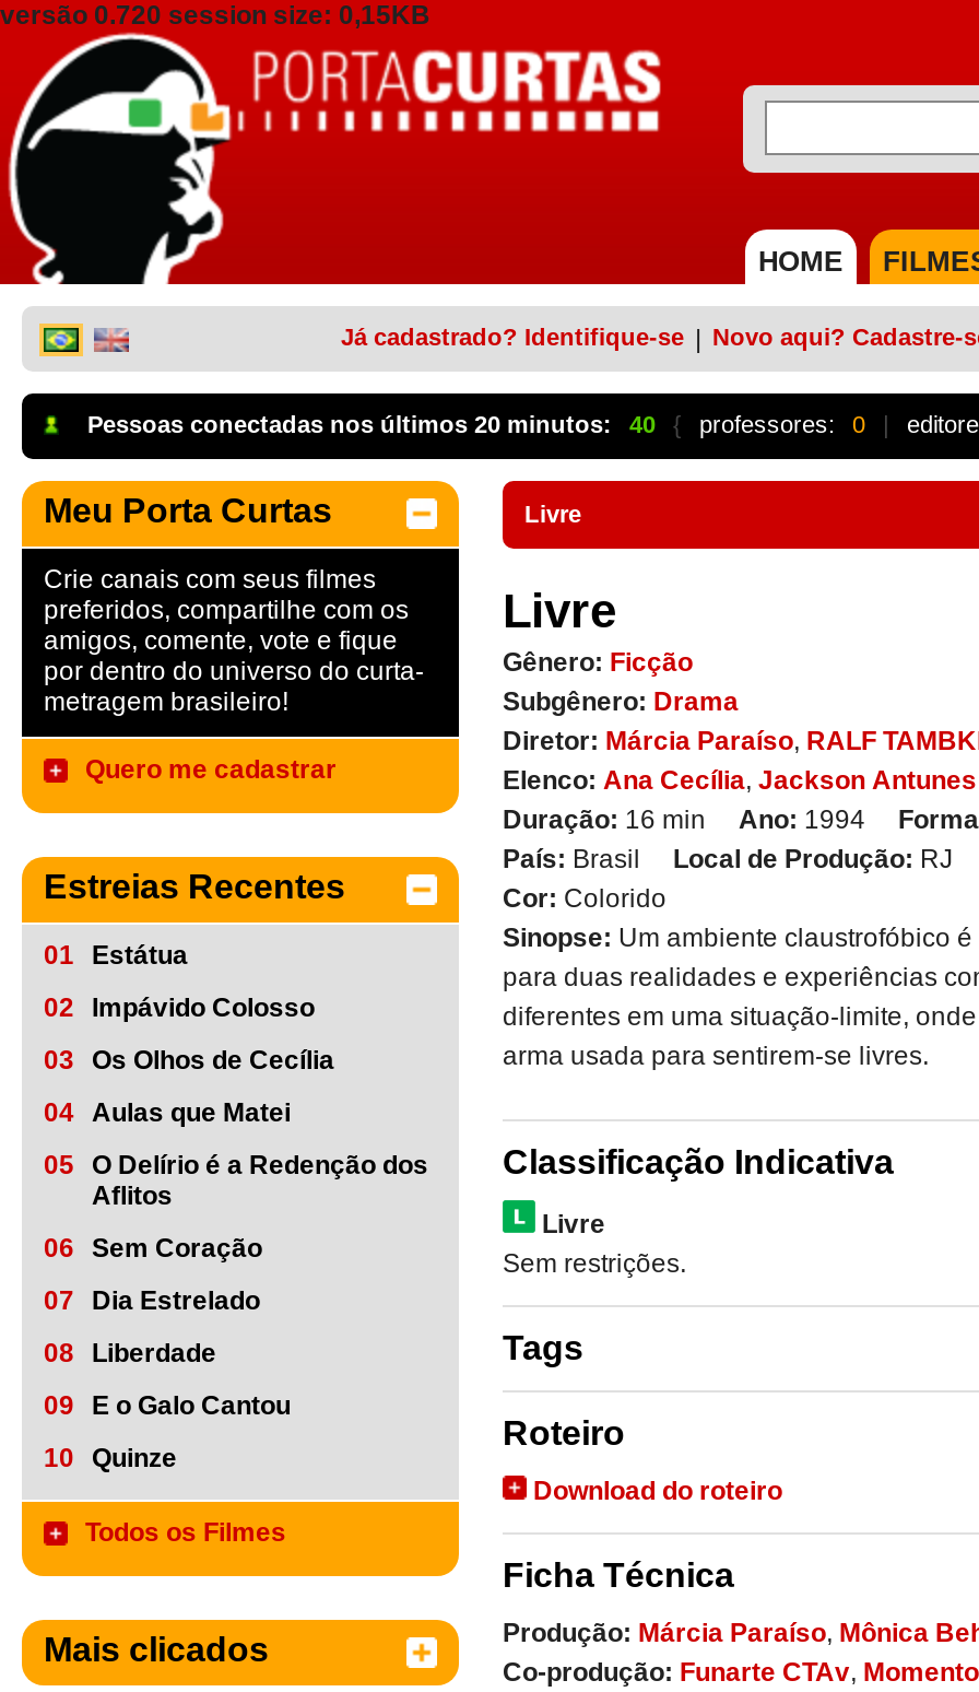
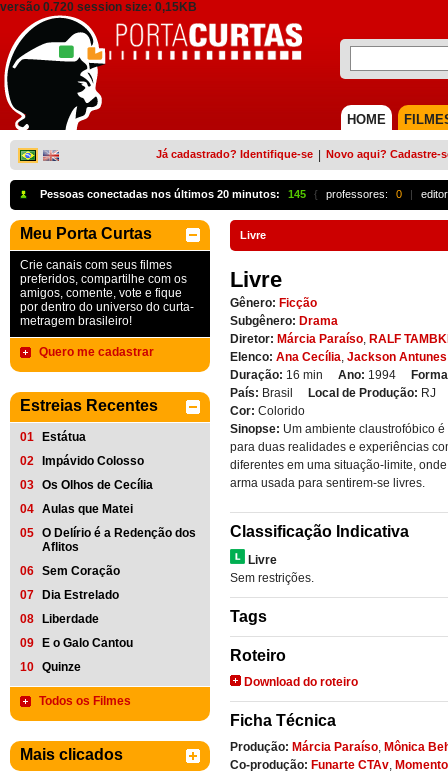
[629,411,656,437] 40 -> [288,188,306,200] 145

